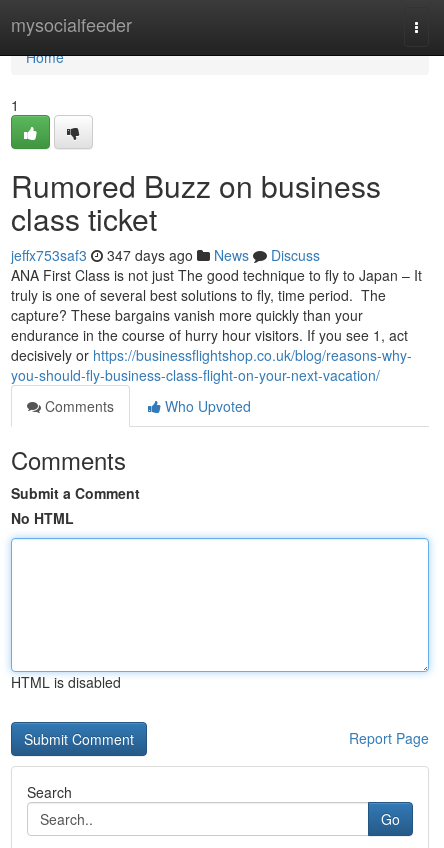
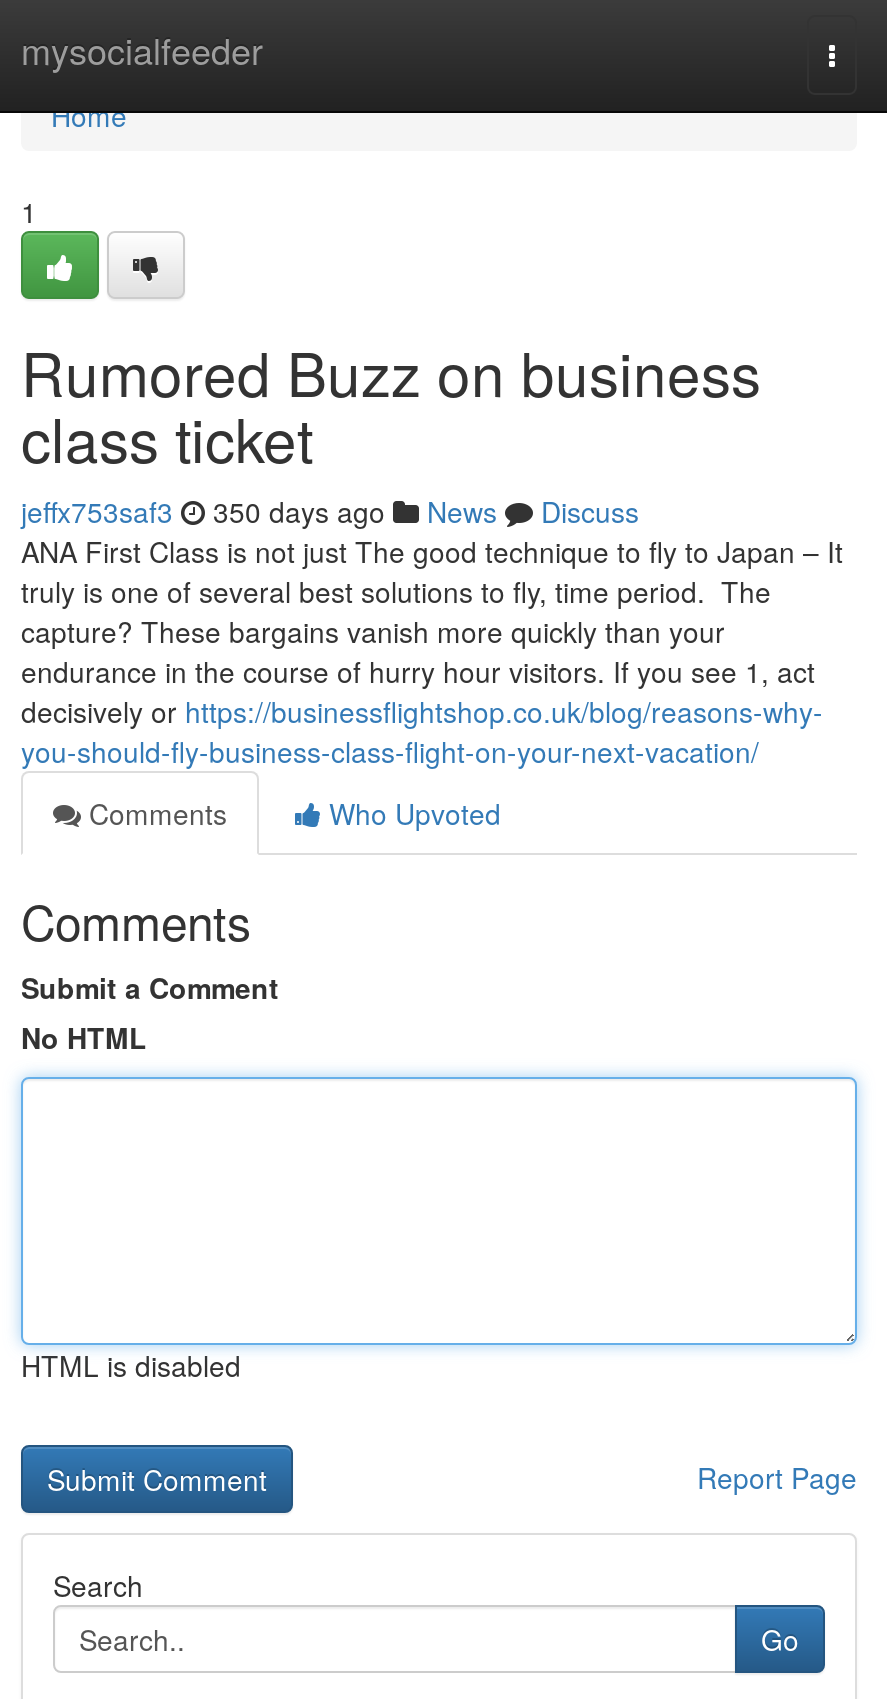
[11,245,320,265] jeffx753saf3 347 days ago News Discuss -> [21,491,639,531] jeffx753saf3 350 days ago News Discuss

